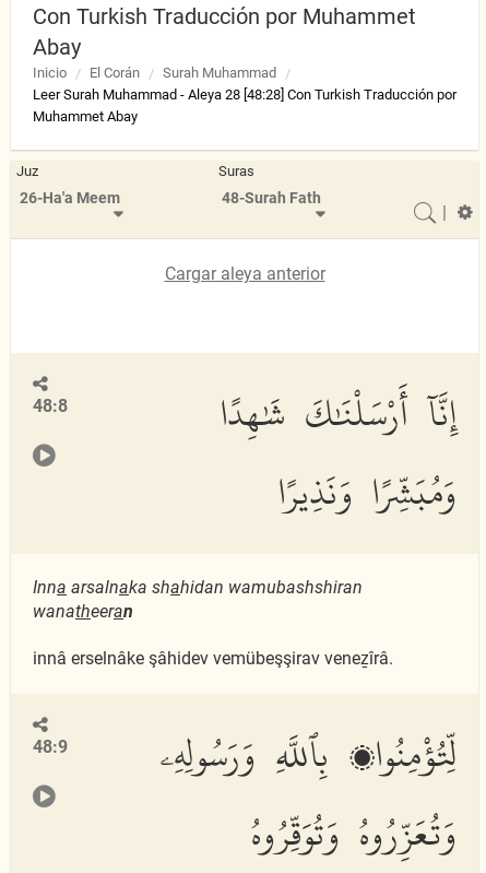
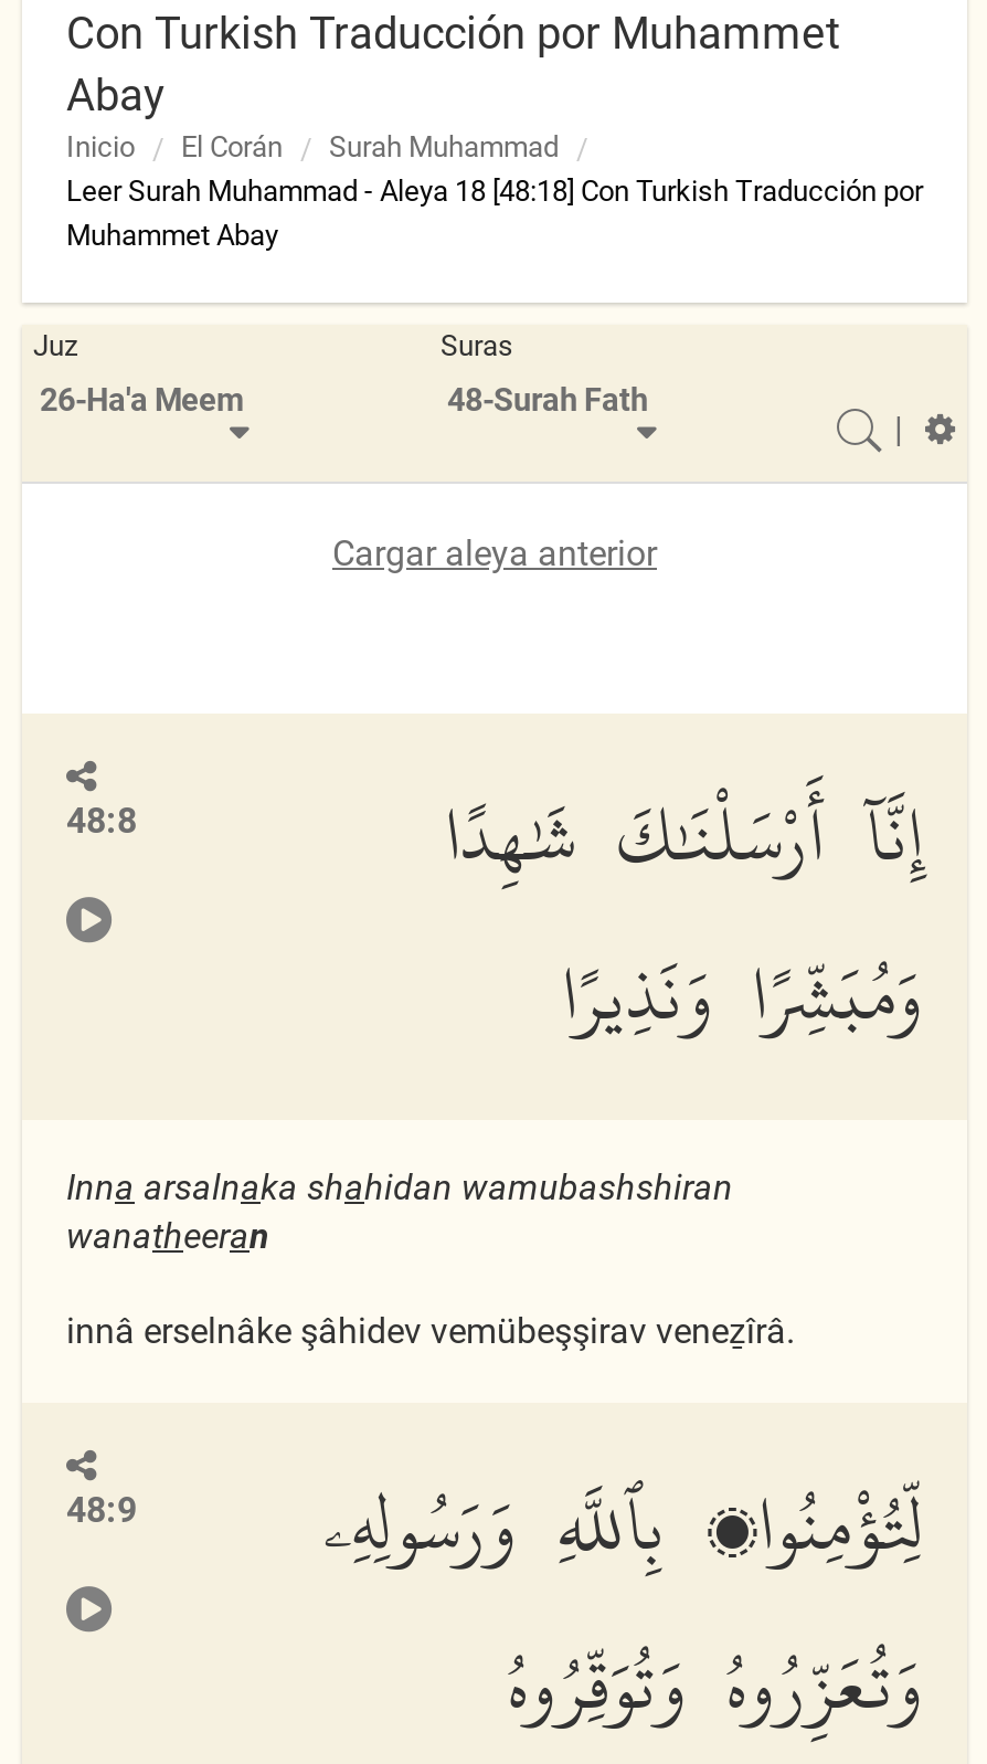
[33,86,457,103] Leer Surah Muhammad - Aleya 28 [48:28] Con Turkish Traducción por -> [66,175,923,208] Leer Surah Muhammad - Aleya 18 [48:18] Con Turkish Traducción por

